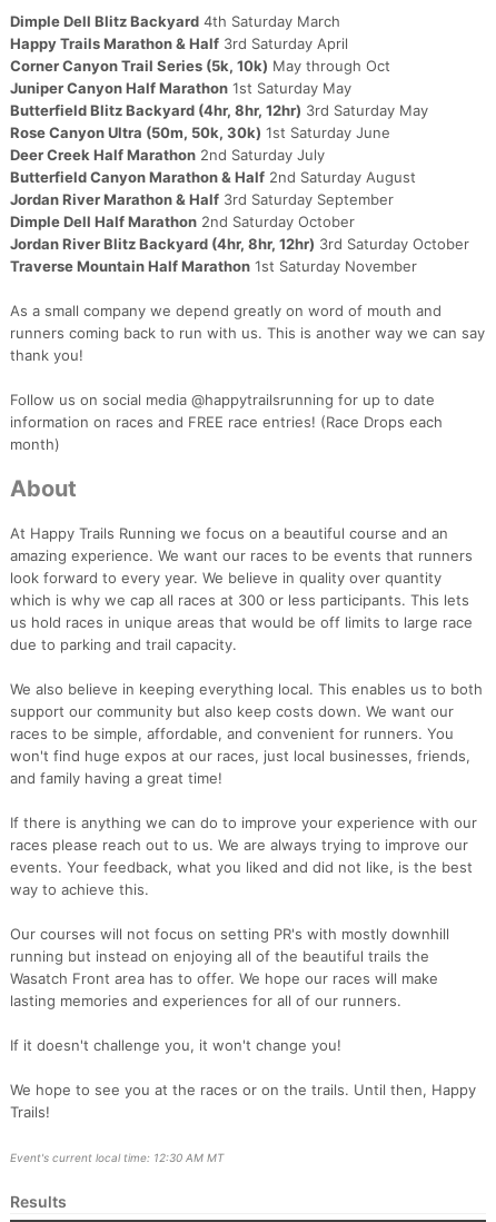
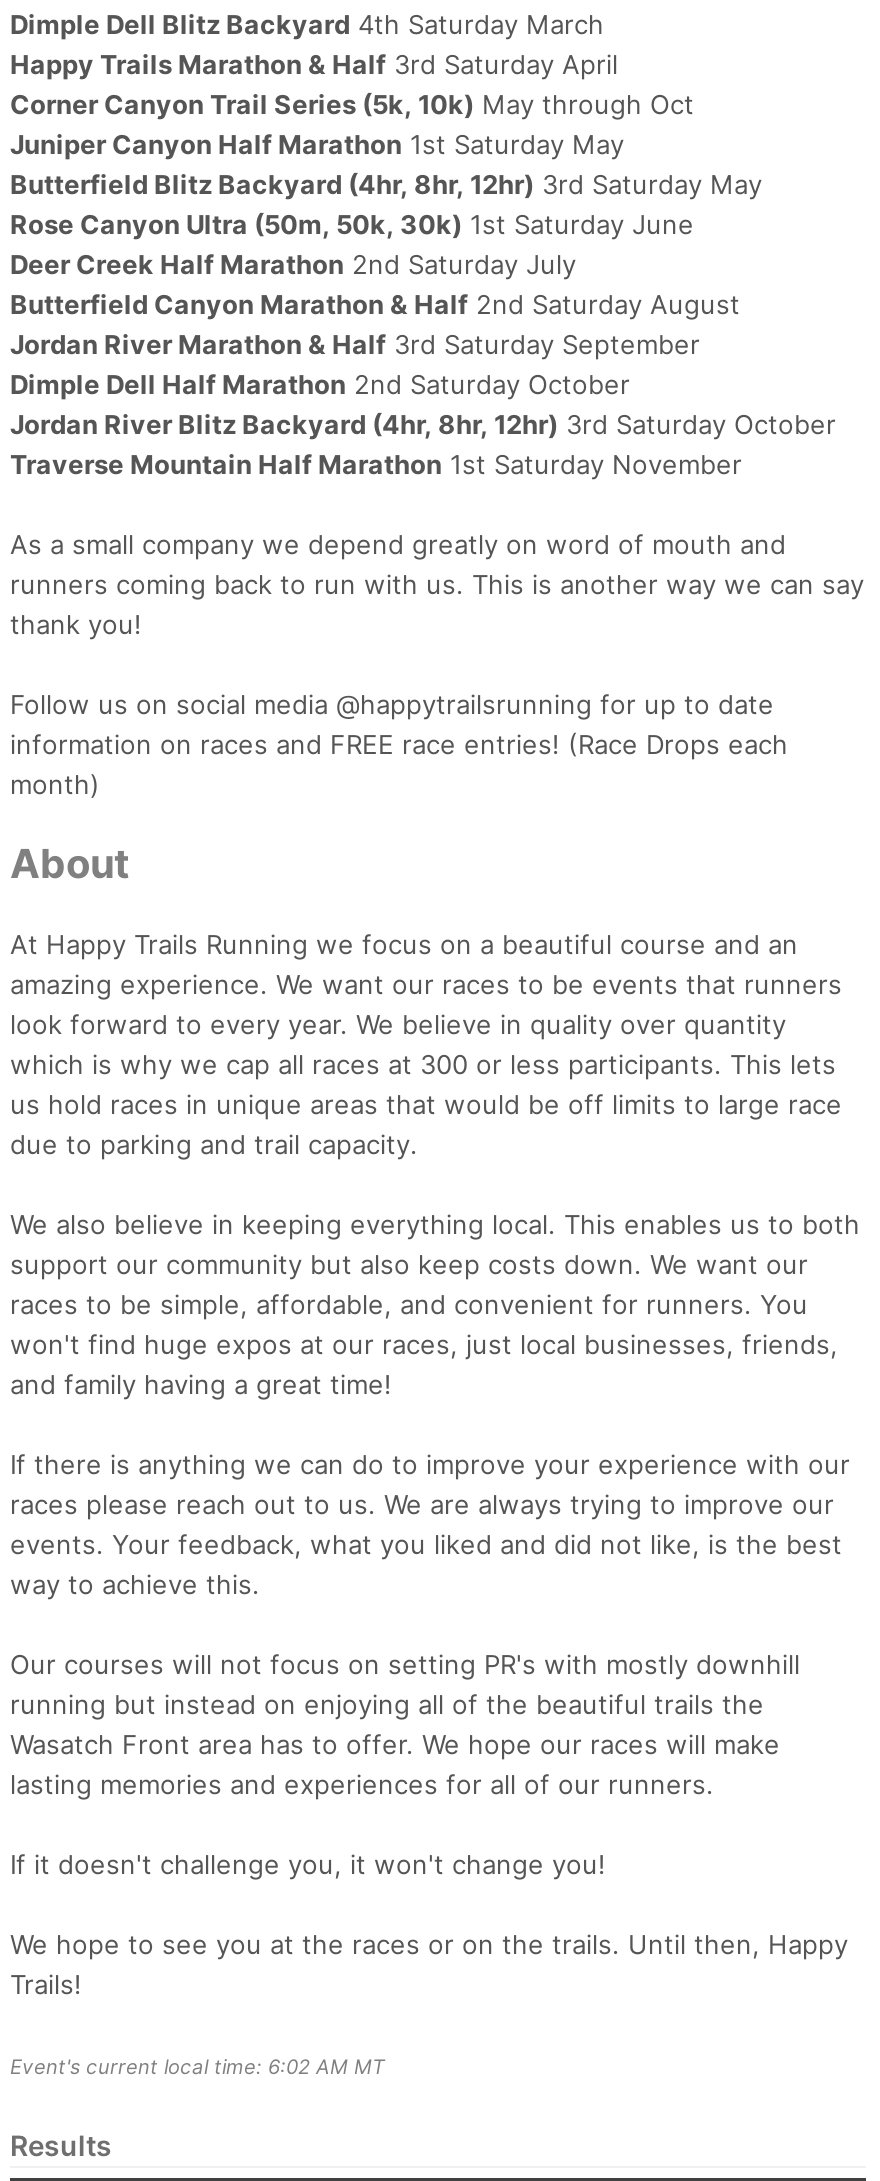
[10,1151,224,1164] Event's current local time: 12:30 AM MT -> [10,2054,384,2078] Event's current local time: 6:02 AM MT

